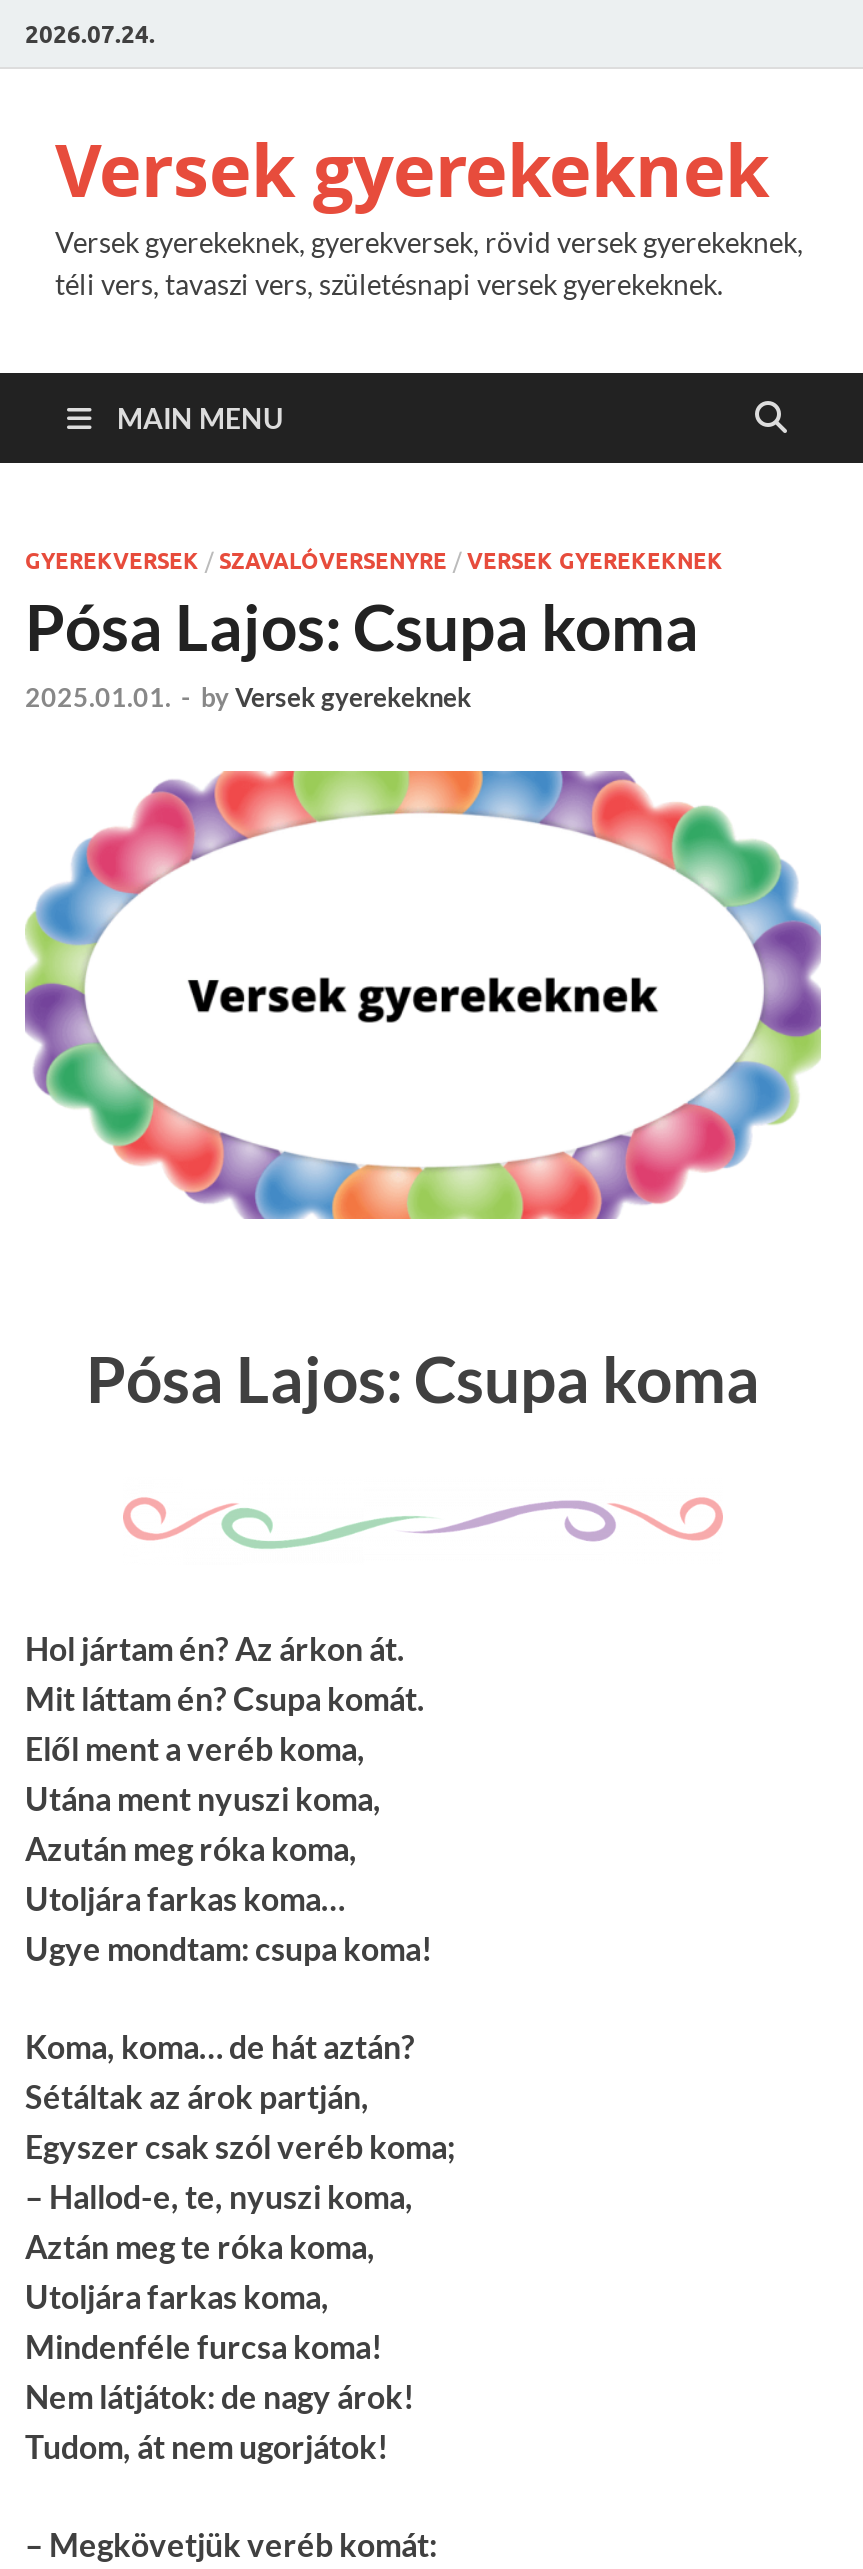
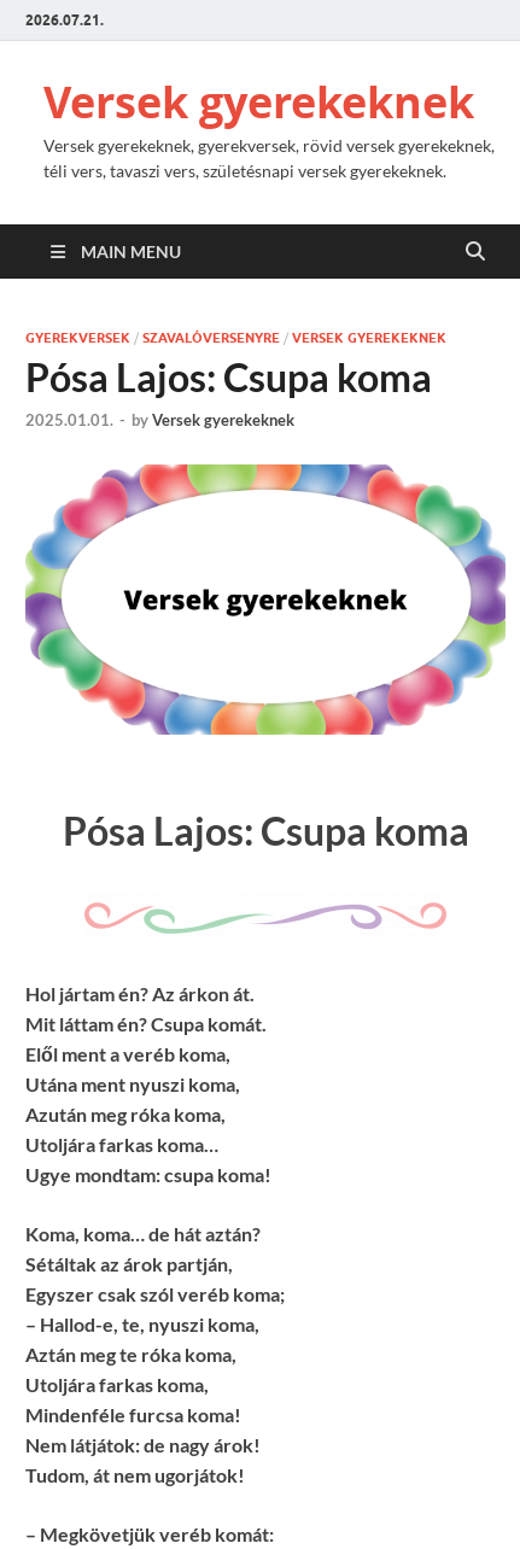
[25,18,155,48] 2026.07.24. -> [25,10,104,28] 2026.07.21.

